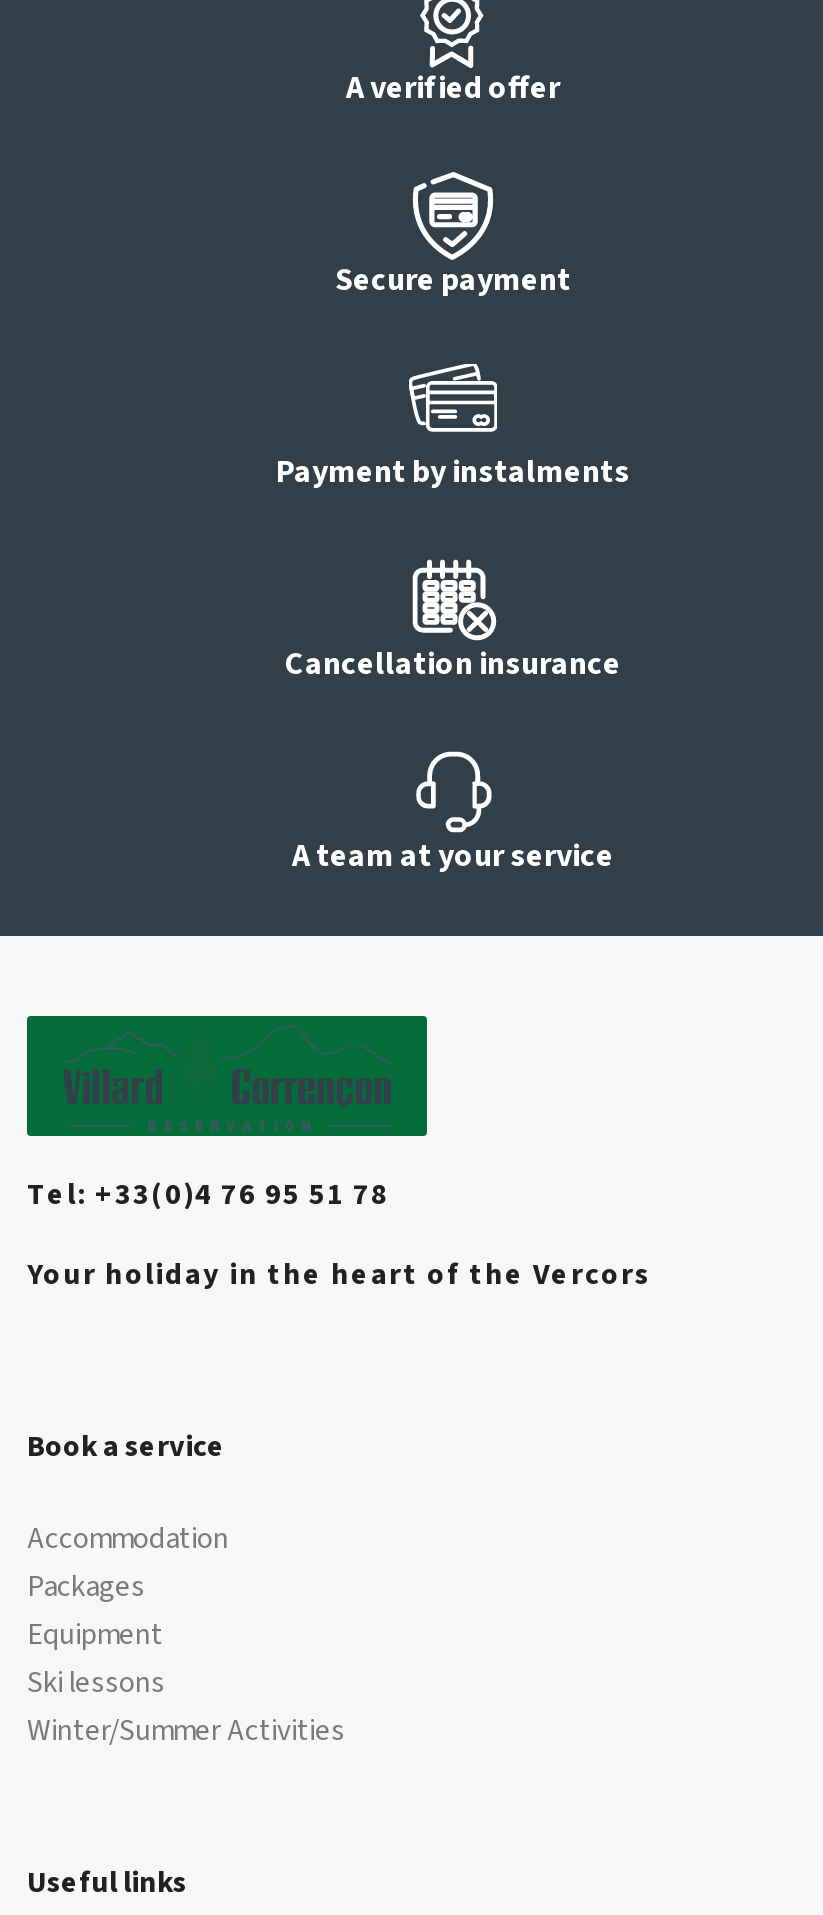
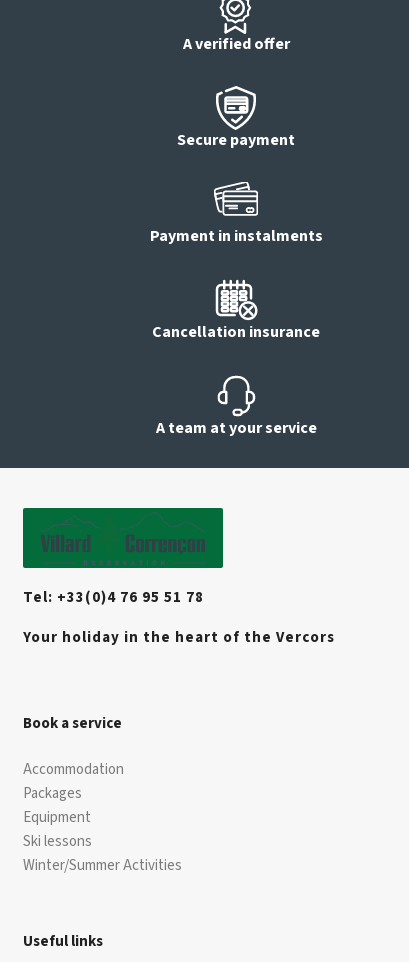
[276,450,630,494] Payment by instalments -> [149,225,322,247] Payment in instalments

